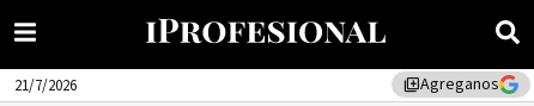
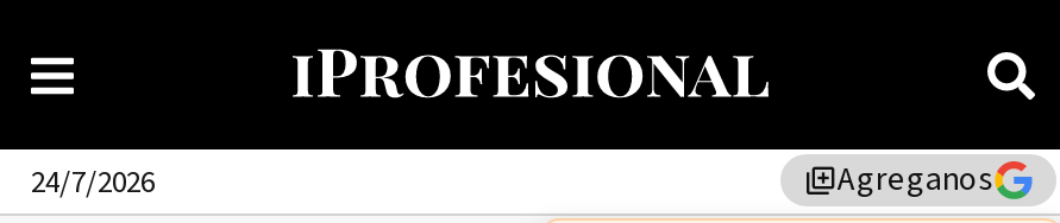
[14,76,77,96] 21/7/2026 -> [31,164,155,204] 24/7/2026

